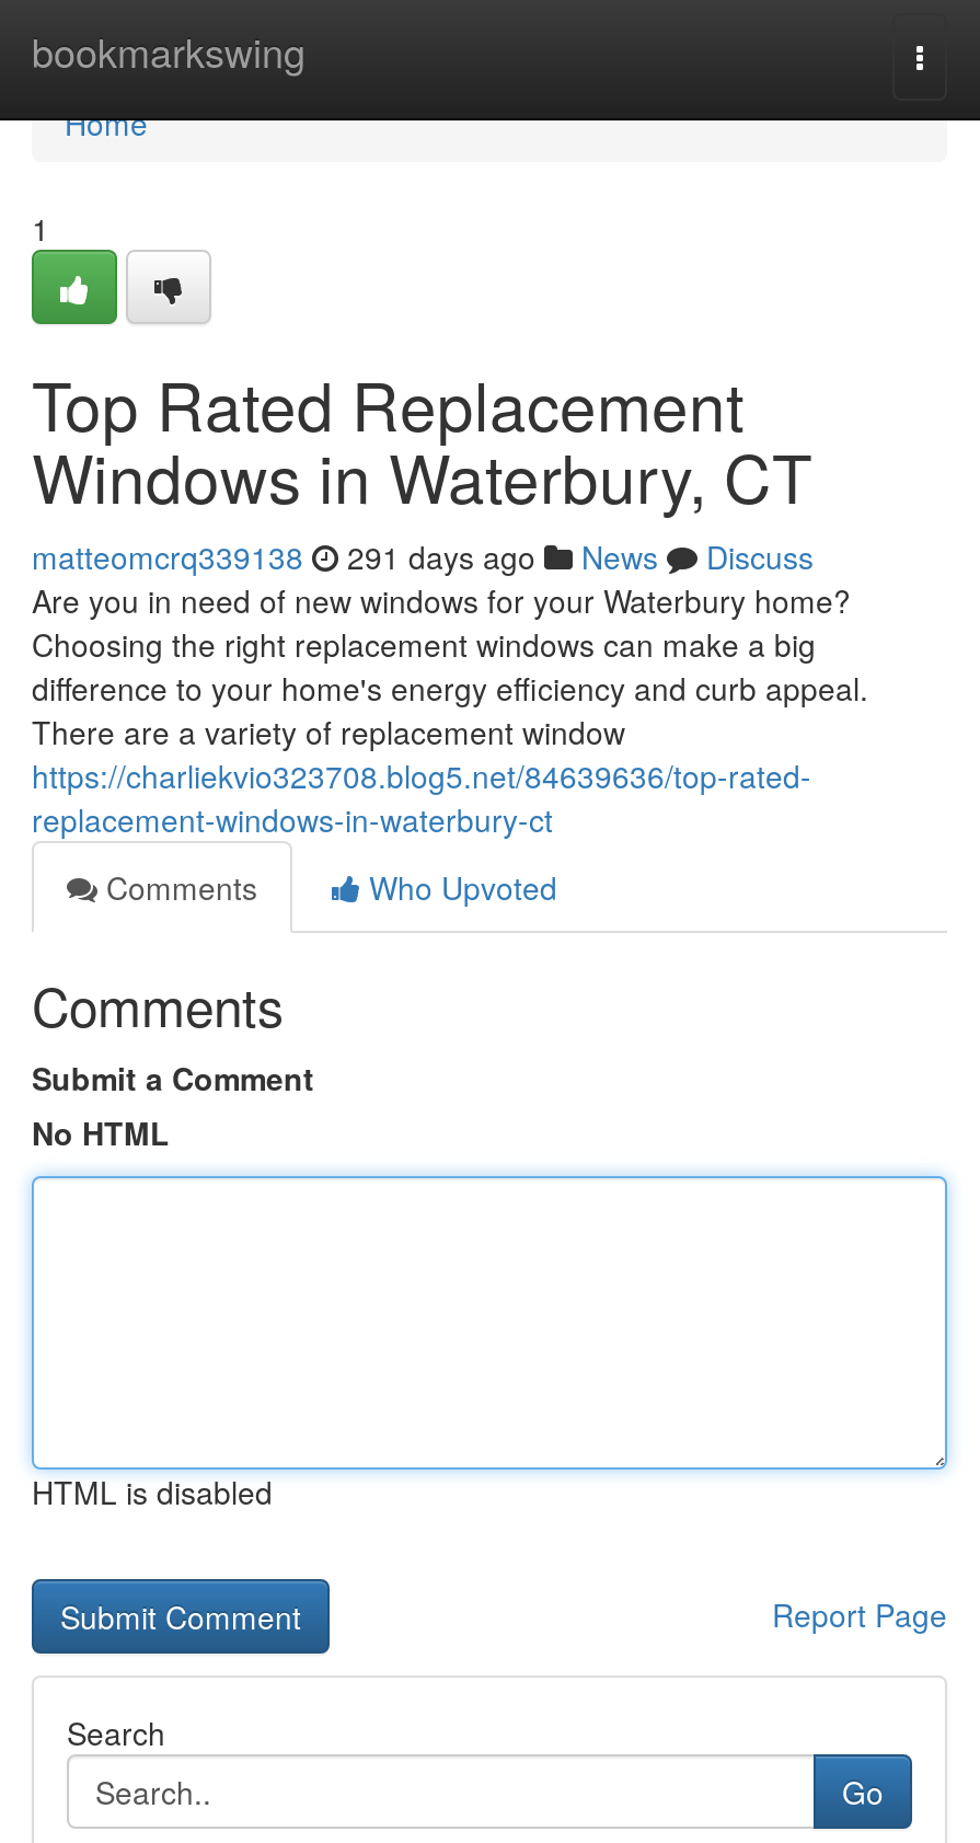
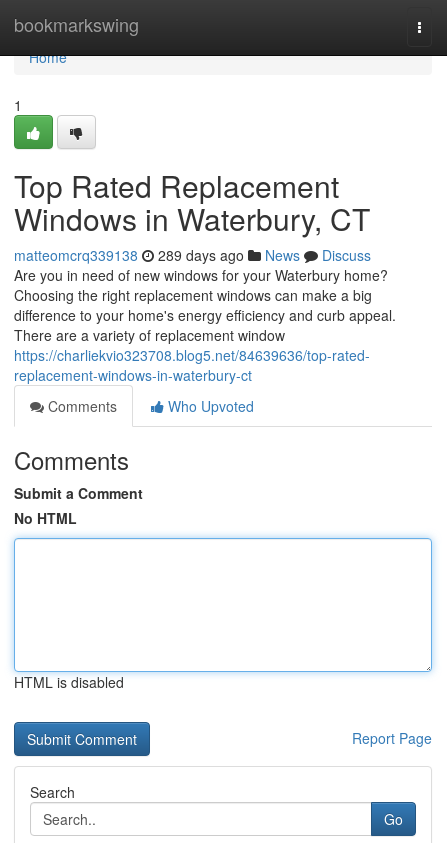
[32,534,814,578] matteomcrq339138 291 days ago News Discuss -> [14,245,371,265] matteomcrq339138 289 days ago News Discuss

